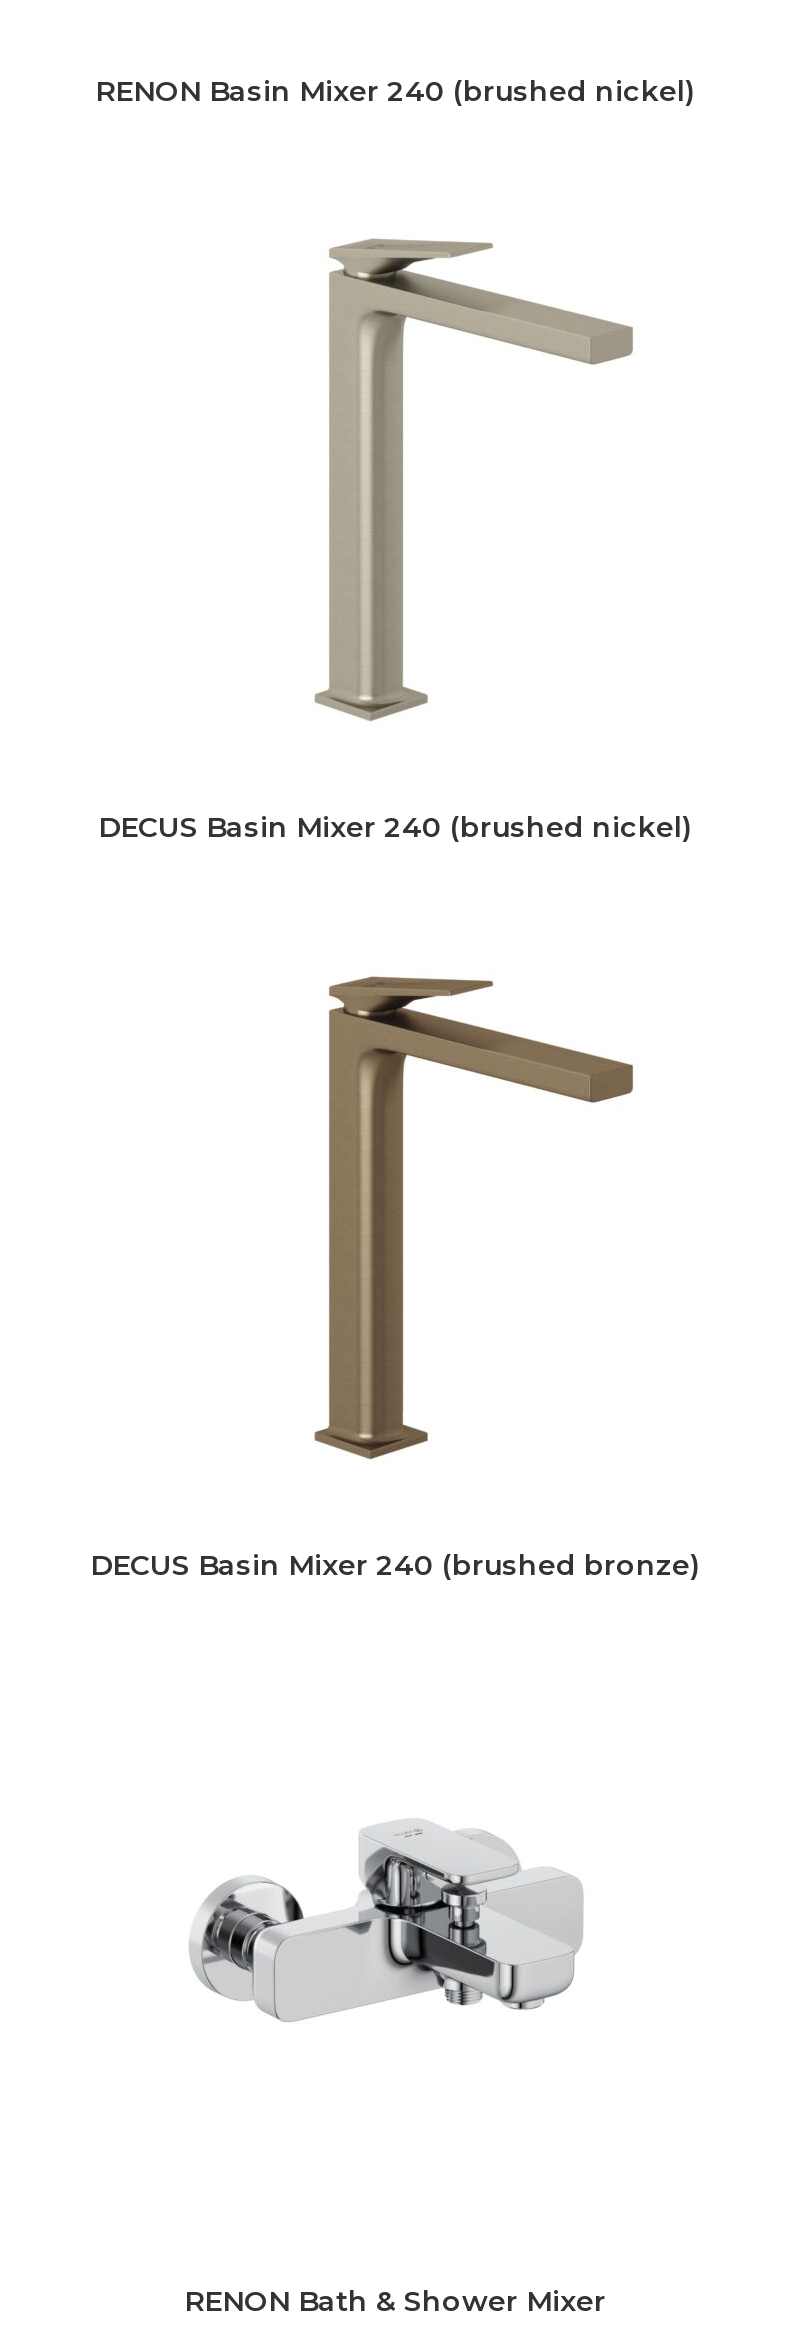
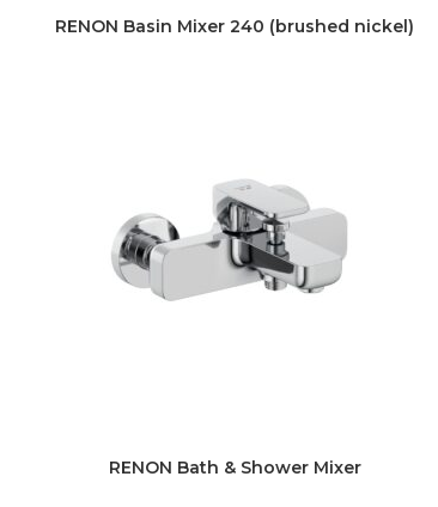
[313,238,635,722] [image] -> none
[98,809,692,845] DECUS Basin Mixer 240 (brushed nickel) -> none
[313,974,635,1462] [image] -> none
[90,1546,700,1582] DECUS Basin Mixer 240 (brushed bronze) -> none

